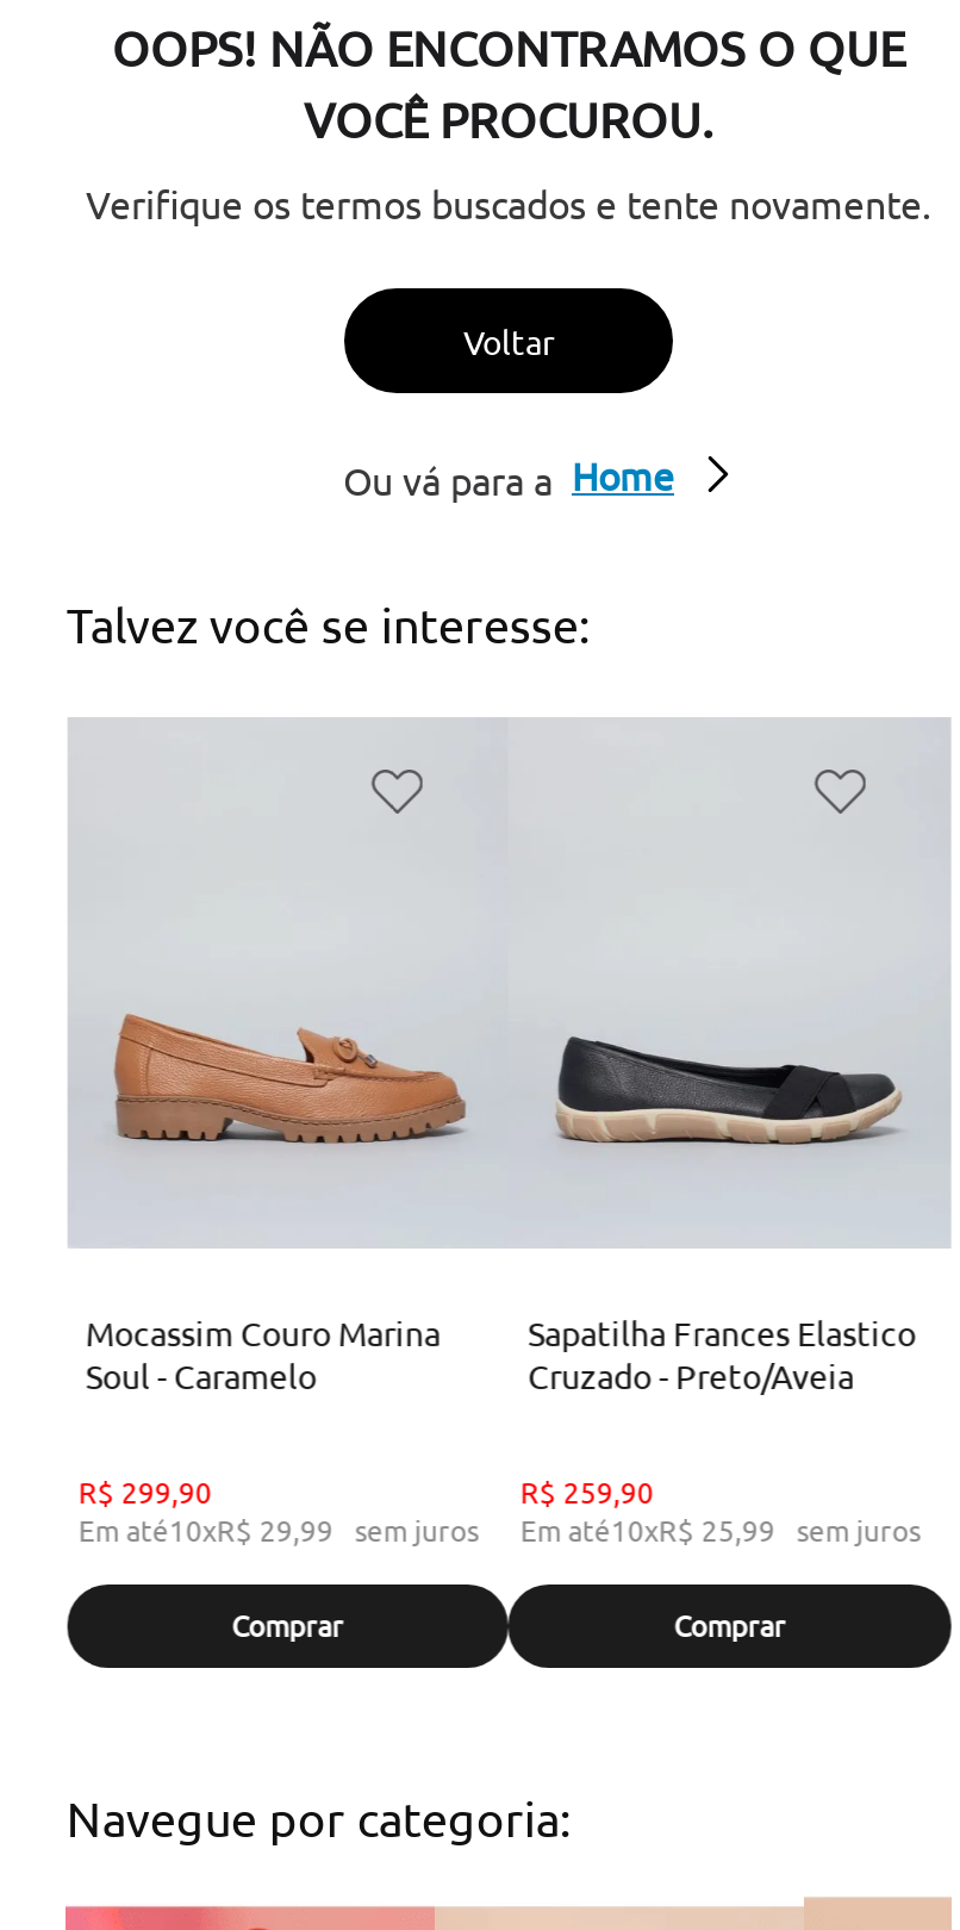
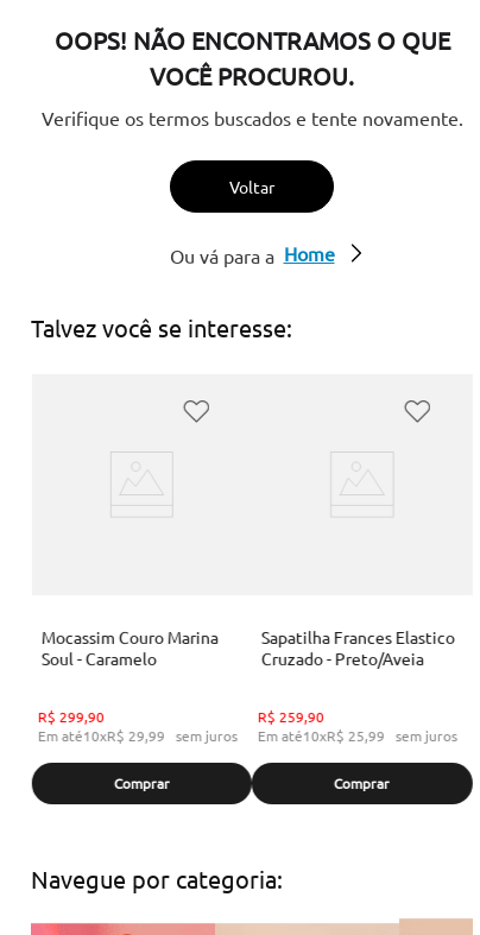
[70,720,949,1246] [image] -> none

